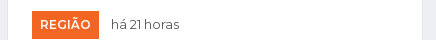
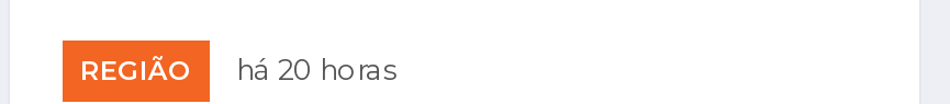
[40,17,179,32] REGIÃO há 21 horas -> [80,54,396,86] REGIÃO há 20 horas

